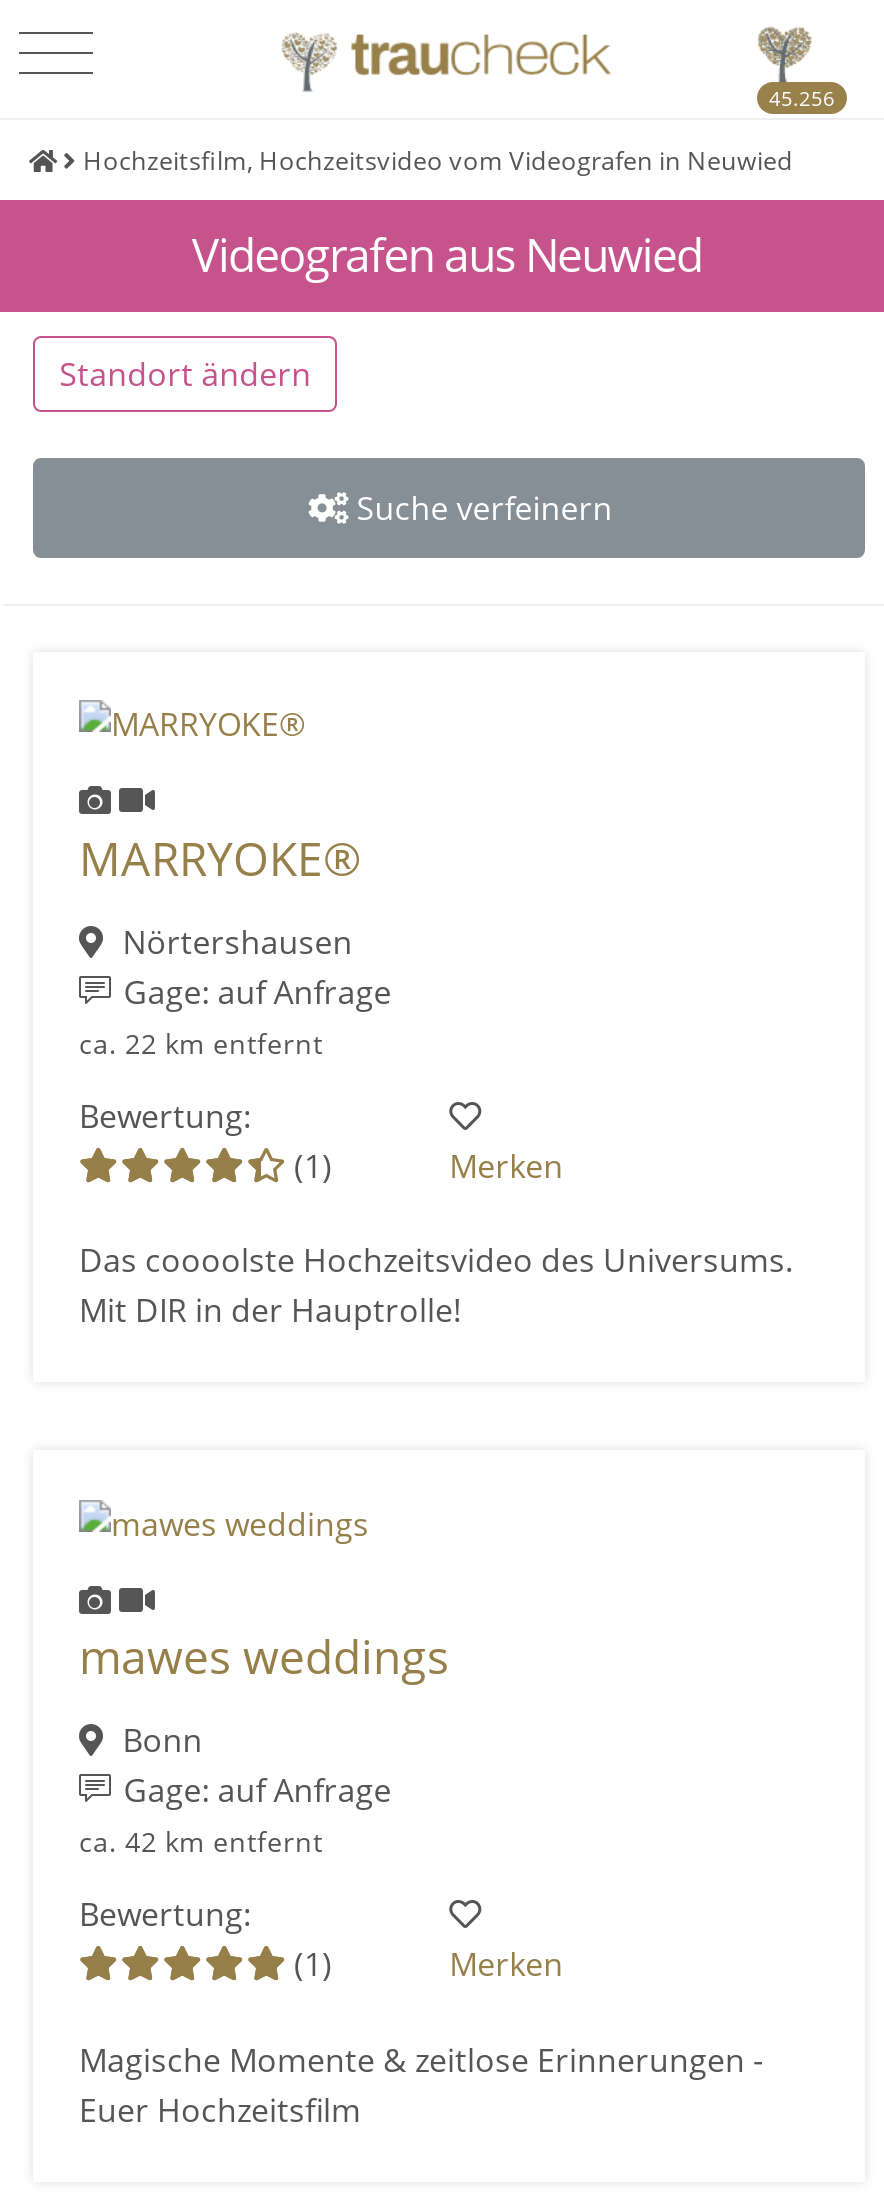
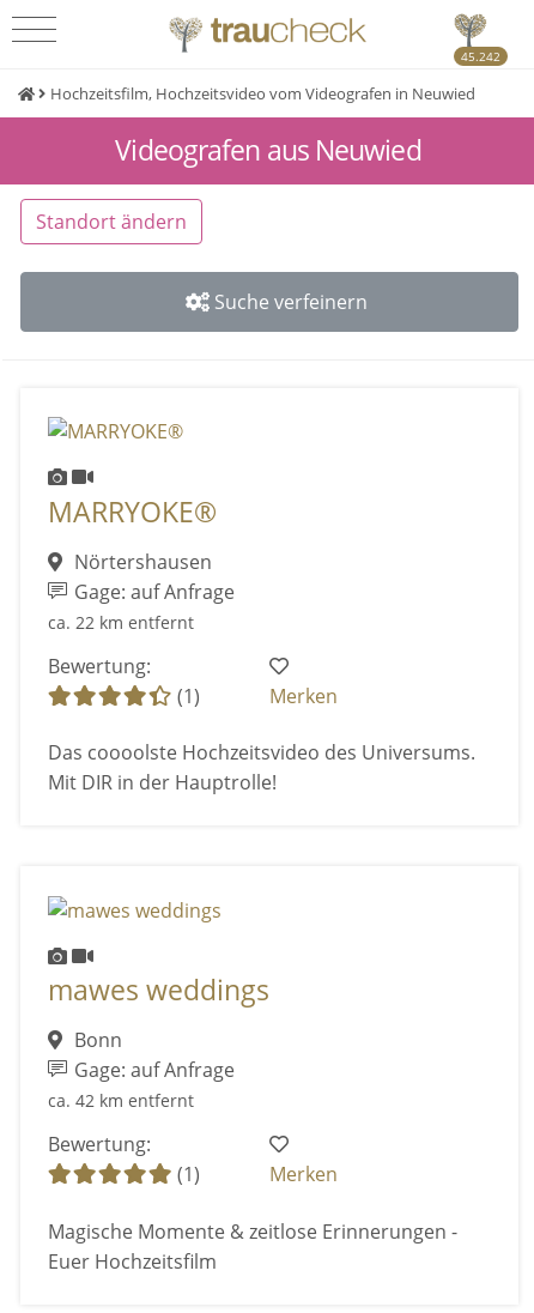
[769,83,835,111] 45.256 -> [461,47,500,64] 45.242

